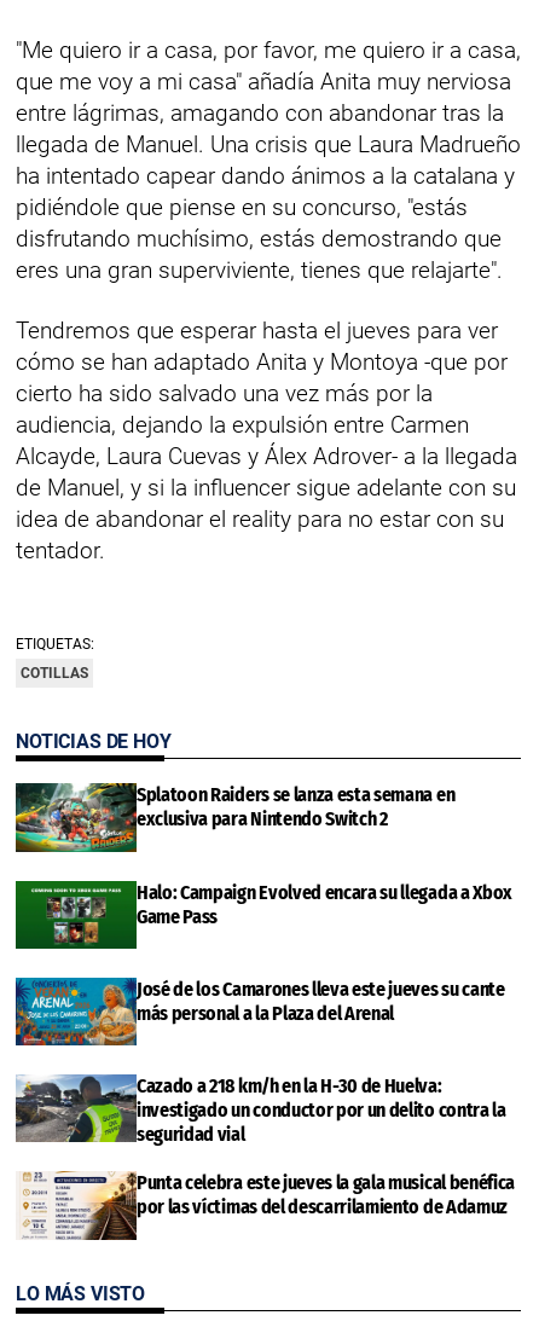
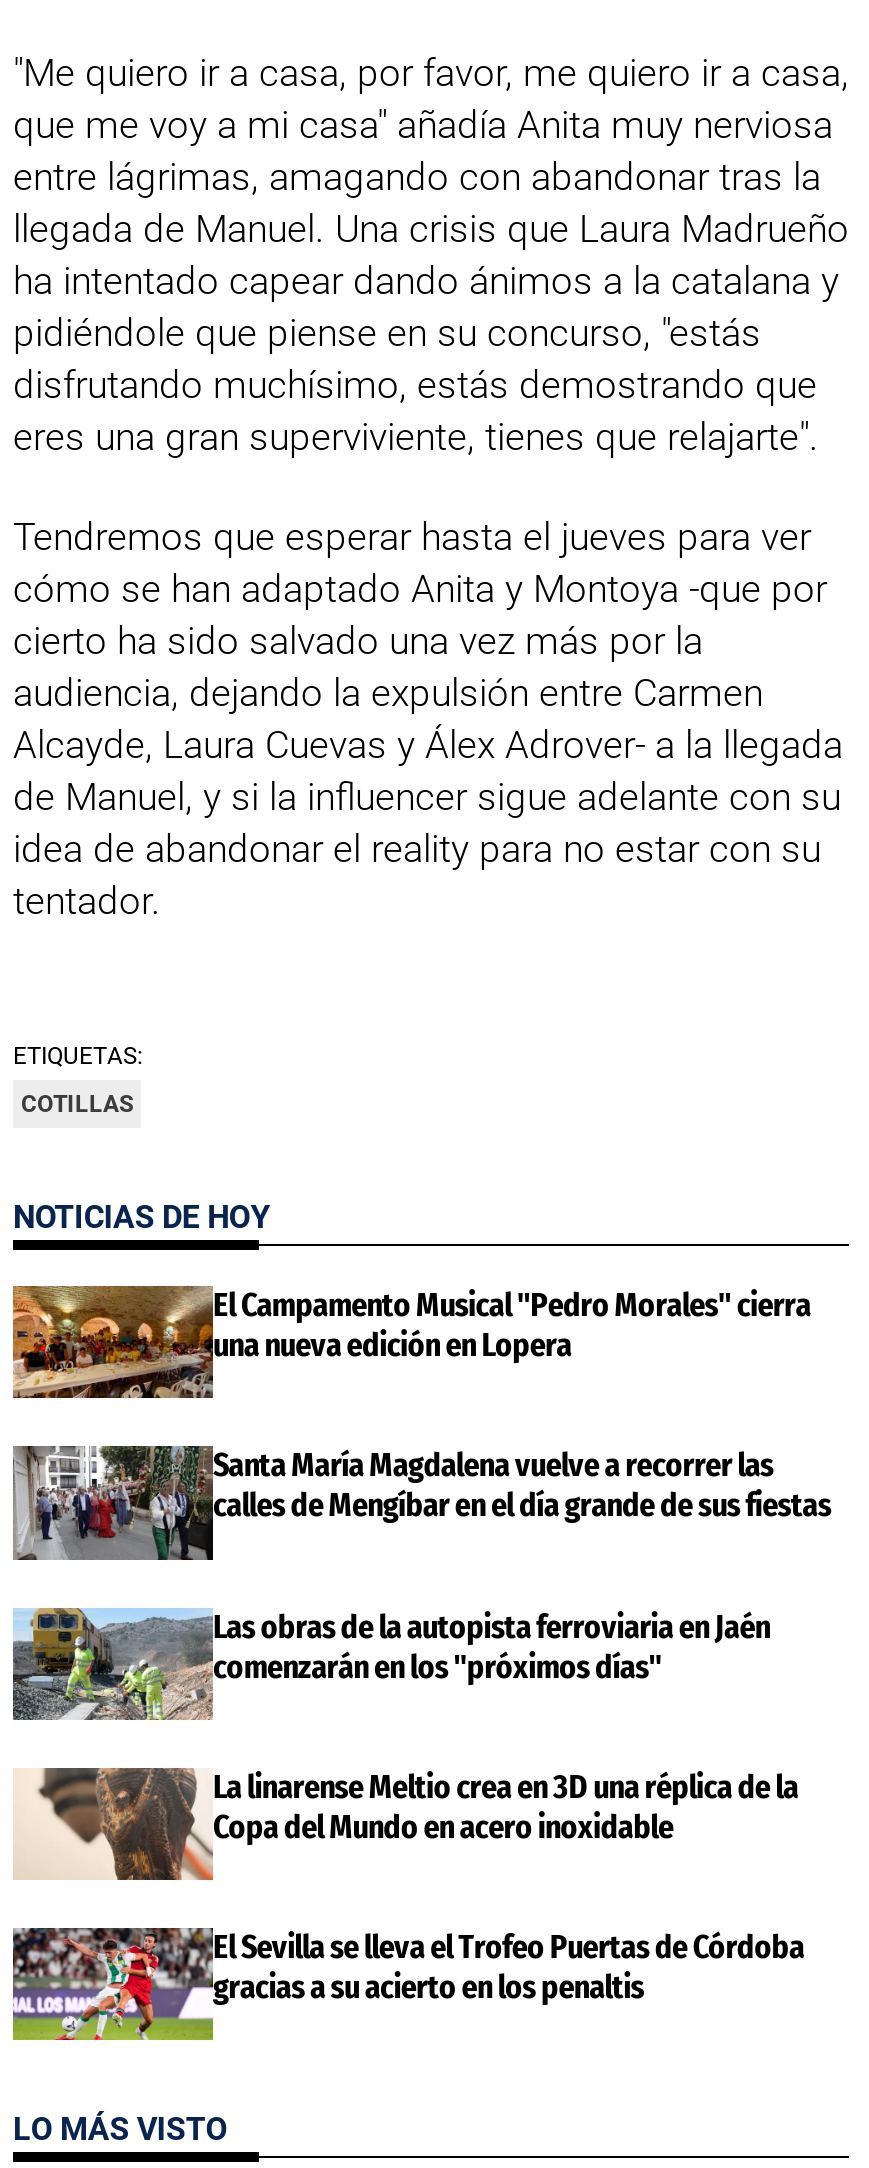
[15,782,455,853] [image] | Splatoon Raiders se lanza esta semana en | exclusiva para Nintendo Switch 2 -> [11,1284,811,1400] [image] | El Campamento Musical "Pedro Morales" cierra | una nueva edición en Lopera
[15,880,512,950] [image] | Halo: Campaign Evolved encara su llegada a Xbox | Game Pass -> [11,1444,831,1562] [image] | Santa María Magdalena vuelve a recorrer las | calles de Mengíbar en el día grande de sus fiestas
[15,977,505,1047] [image] | José de los Camarones lleva este jueves su cante | más personal a la Plaza del Arenal -> [11,1606,770,1722] [image] | Las obras de la autopista ferroviaria en Jaén | comenzarán en los "próximos días"
[15,1073,506,1146] [image] | Cazado a 218 km/h en la H-30 de Huelva: | investigado un conductor por un delito contra la | seguridad vial -> [13,1766,798,1882] [image] | La linarense Meltio crea en 3D una réplica de la | Copa del Mundo en acero inoxidable
[16,1170,515,1241] [image] | Punta celebra este jueves la gala musical benéfica | por las víctimas del descarrilamiento de Adamuz -> [11,1926,804,2042] [image] | El Sevilla se lleva el Trofeo Puertas de Córdoba | gracias a su acierto en los penaltis

